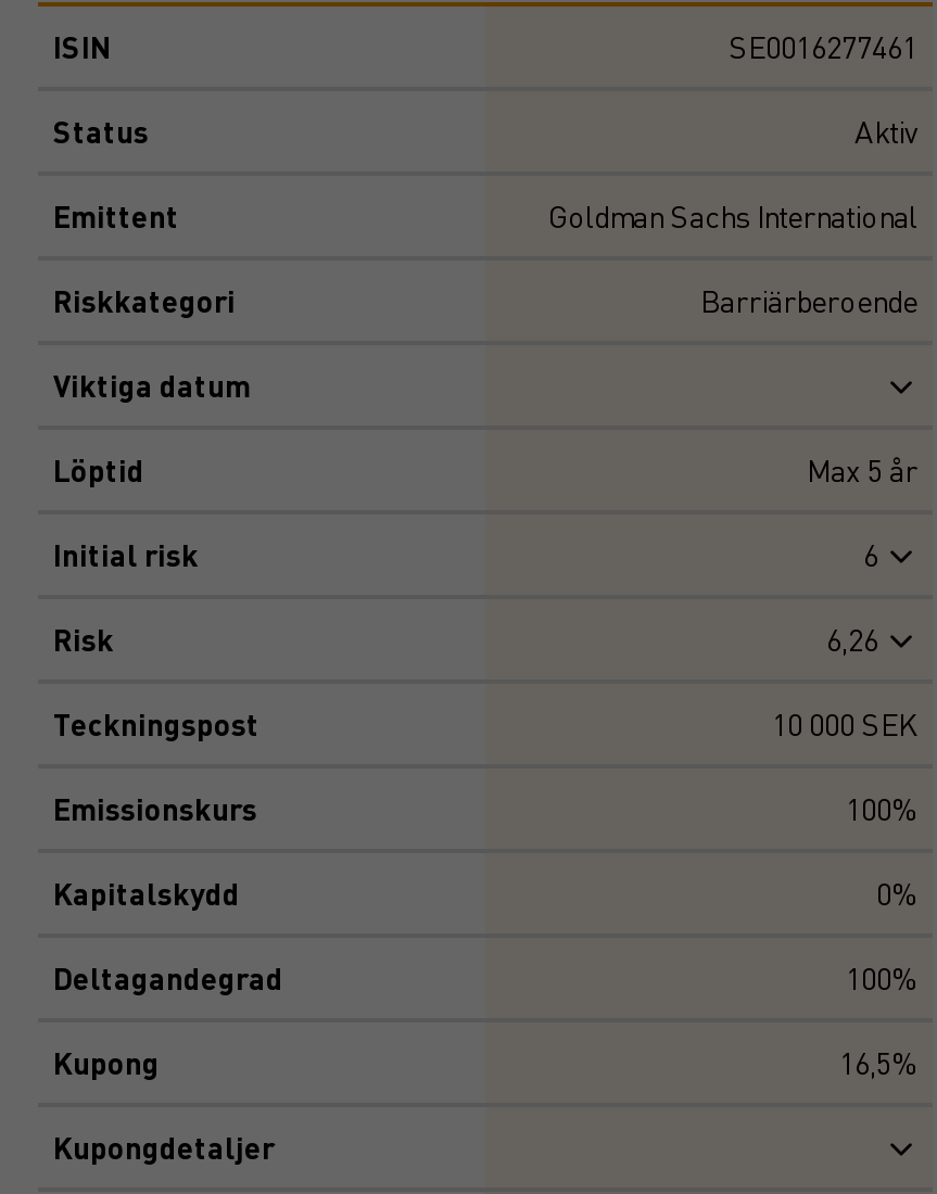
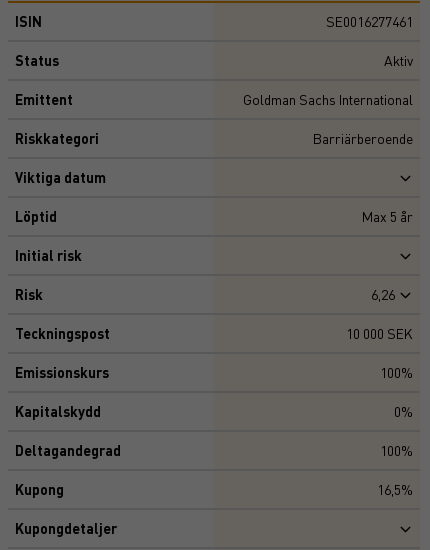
[863,534,878,573] 6 -> none

